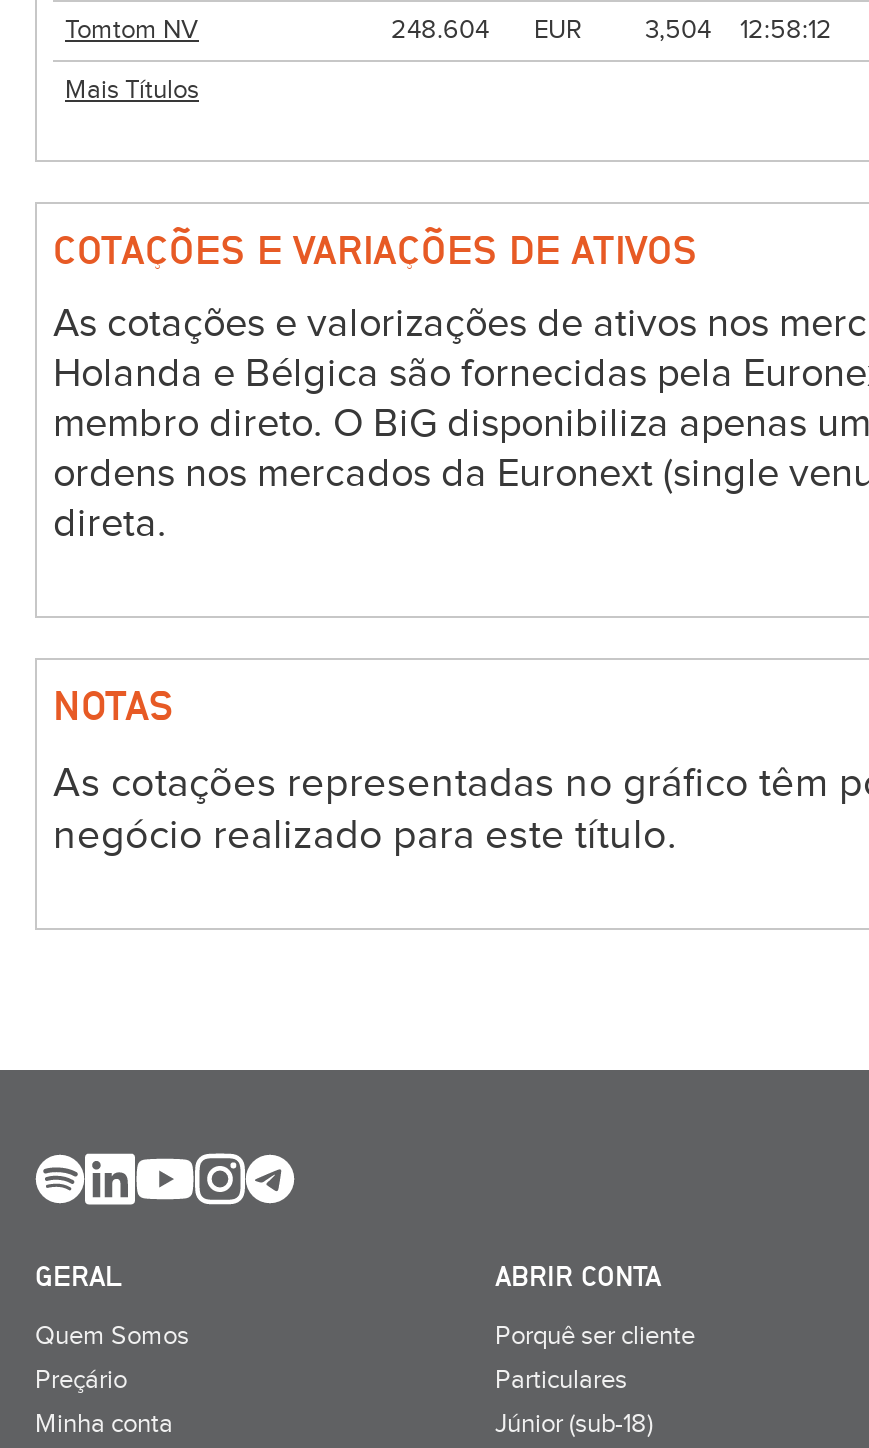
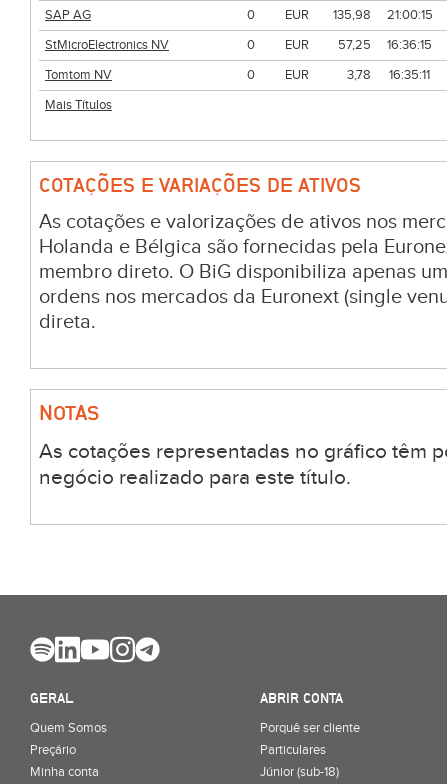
[65,14,489,46] Tomtom NV | 248.604 -> [45,7,254,23] SAP AG | 0
[645,14,832,46] 3,504 | 12:58:12 -> [45,7,432,83] 135,98 | 21:00:15 | StMicroElectronics NV | 0 | EUR | 57,25 | 16:36:15 | Tomtom NV | 0 | EUR | 3,78 | 16:35:11

